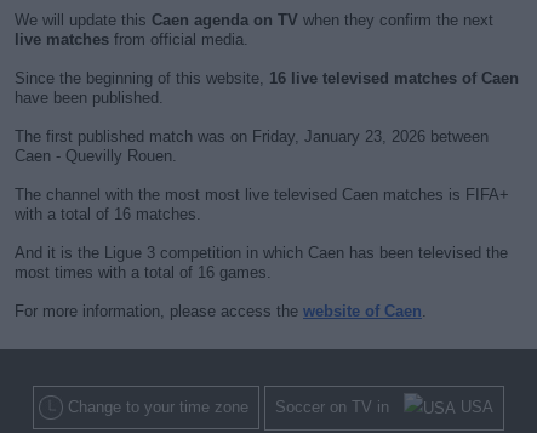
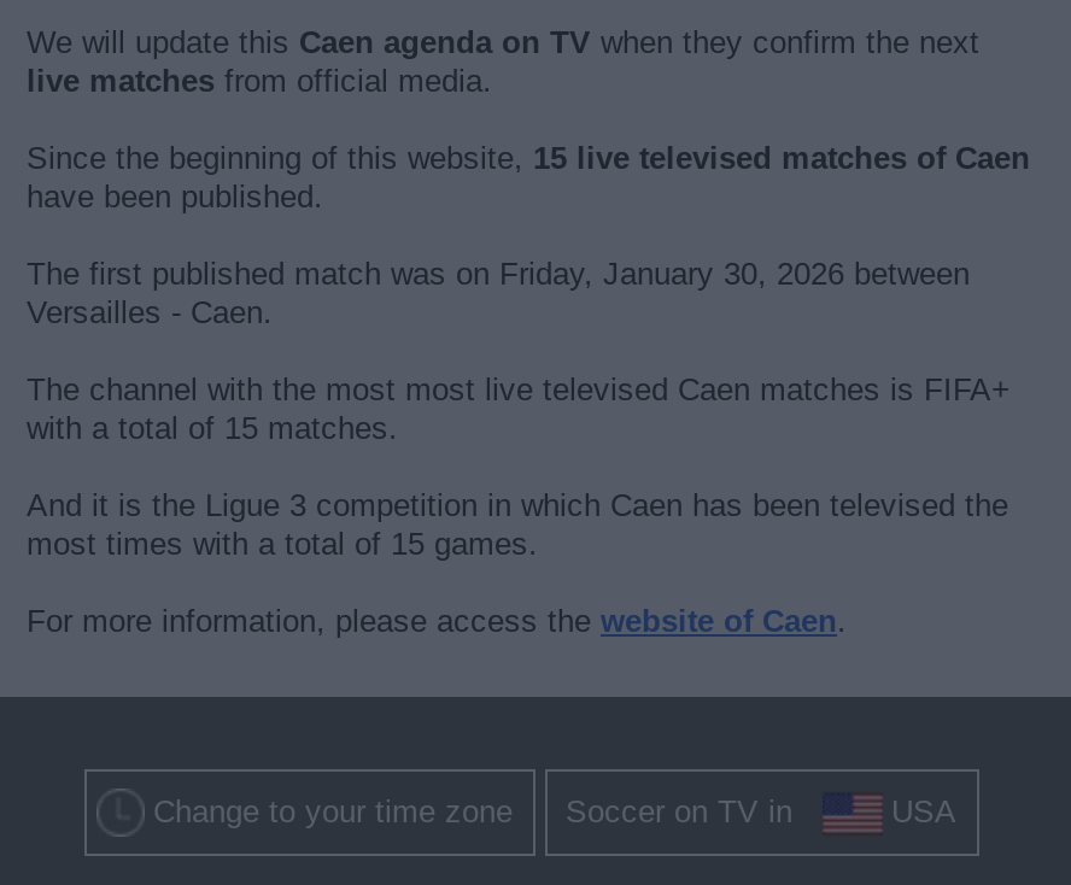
[15,69,519,87] Since the beginning of this website, 16 live televised matches of Caen -> [27,140,1030,176] Since the beginning of this website, 15 live televised matches of Caen
[15,127,489,165] The first published match was on Friday, January 23, 2026 between | Caen - Quevilly Rouen. -> [27,256,970,330] The first published match was on Friday, January 30, 2026 between | Versailles - Caen.
[15,205,201,223] with a total of 16 matches. -> [27,410,398,446] with a total of 15 matches.
[15,263,272,281] most times with a total of 16 games. -> [27,526,538,562] most times with a total of 15 games.

